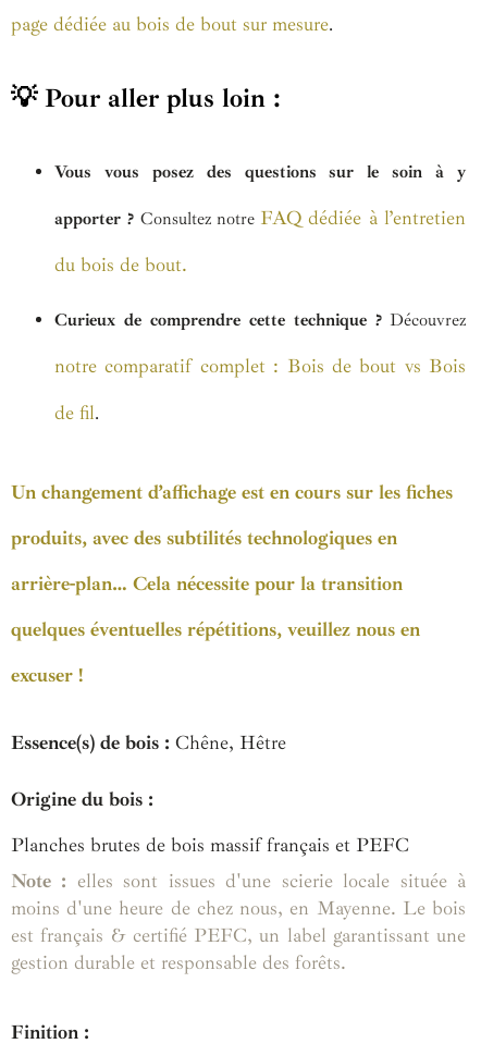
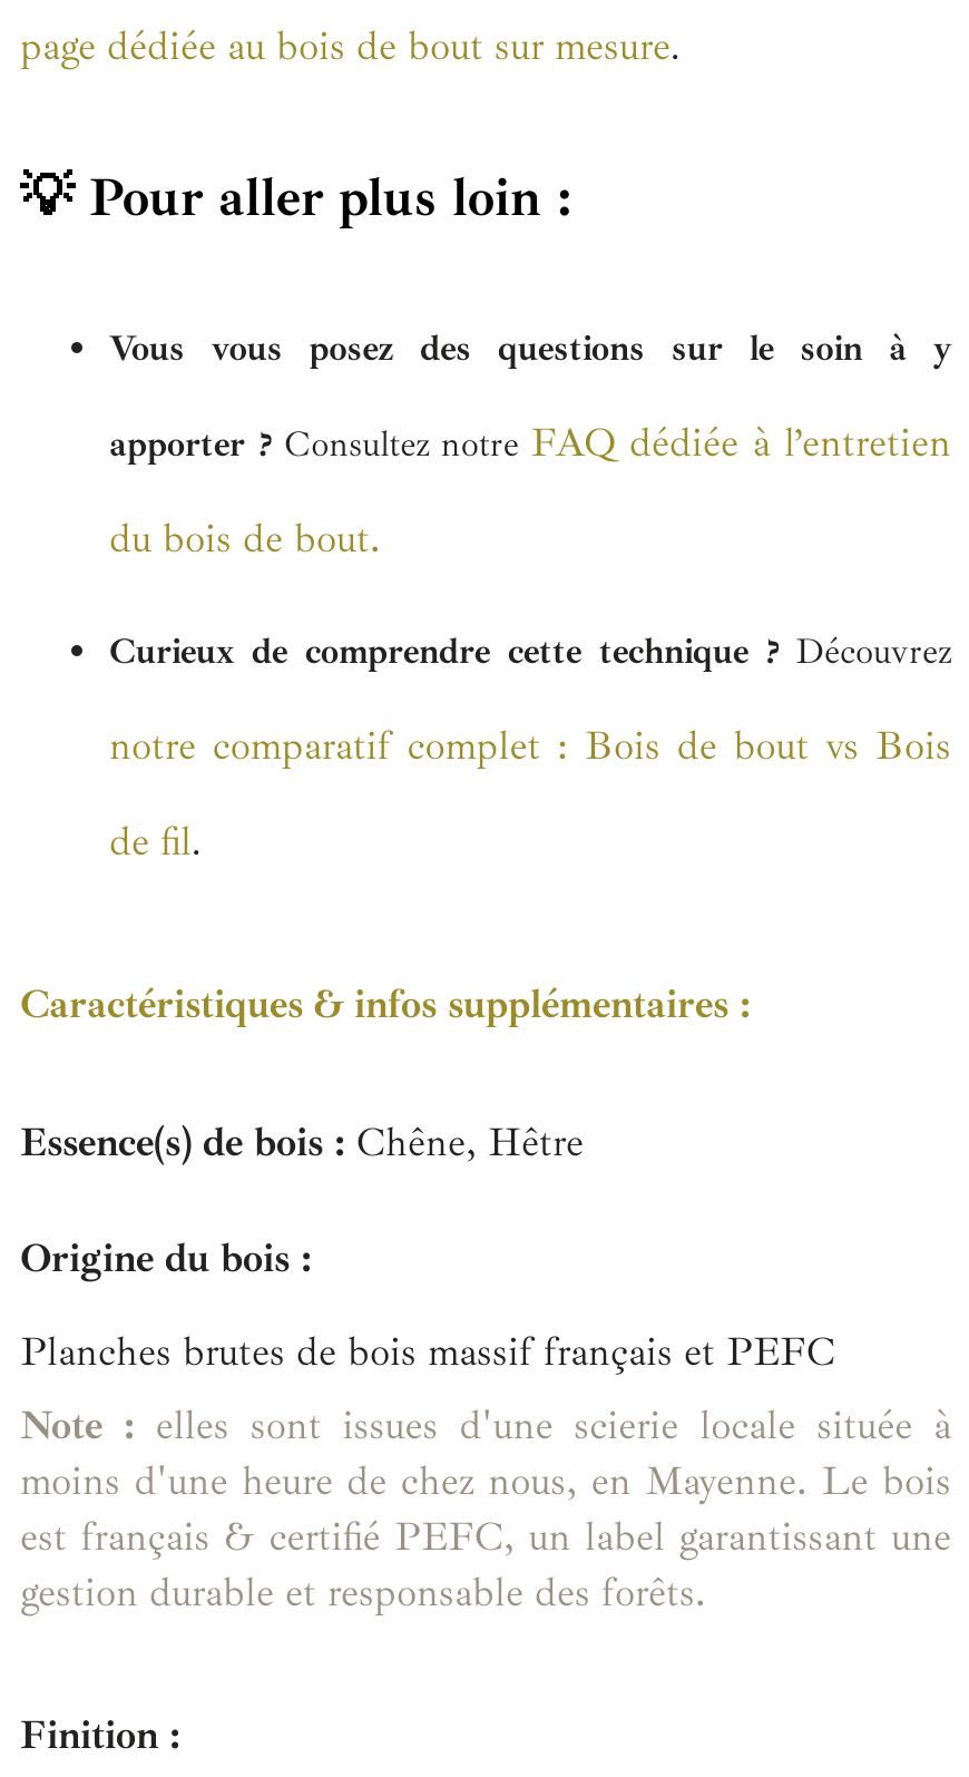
[11,480,453,687] Un changement d’affichage est en cours sur les fiches | produits, avec des subtilités technologiques en | arrière-plan… Cela nécessite pour la transition | quelques éventuelles répétitions, veuillez nous en | excuser ! -> [20,979,751,1028] Caractéristiques & infos supplémentaires :

